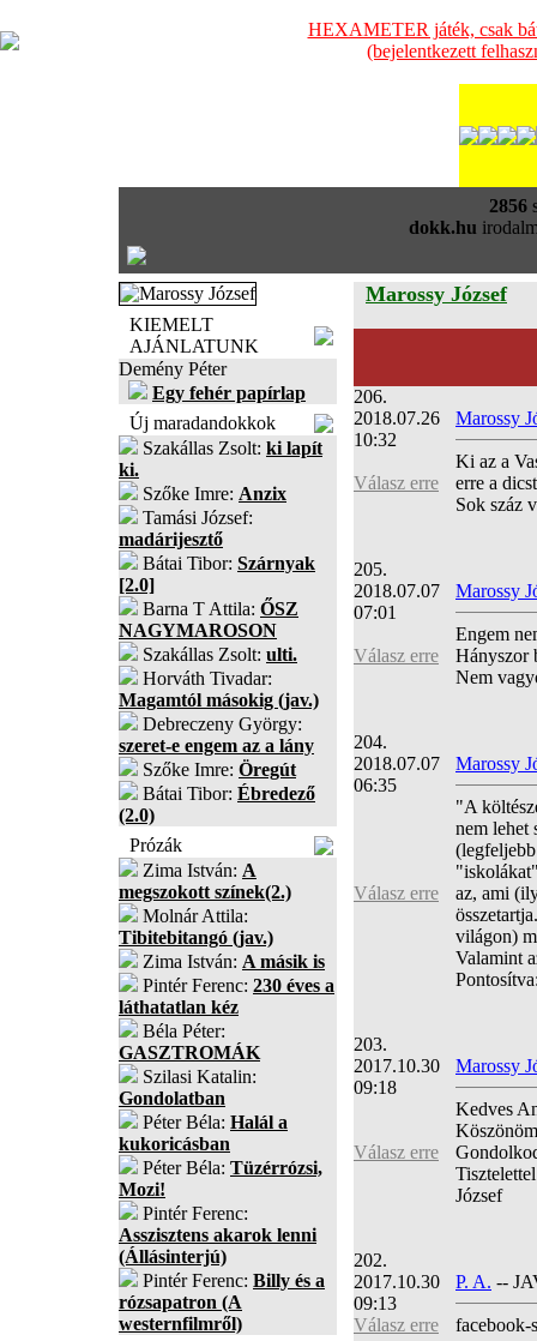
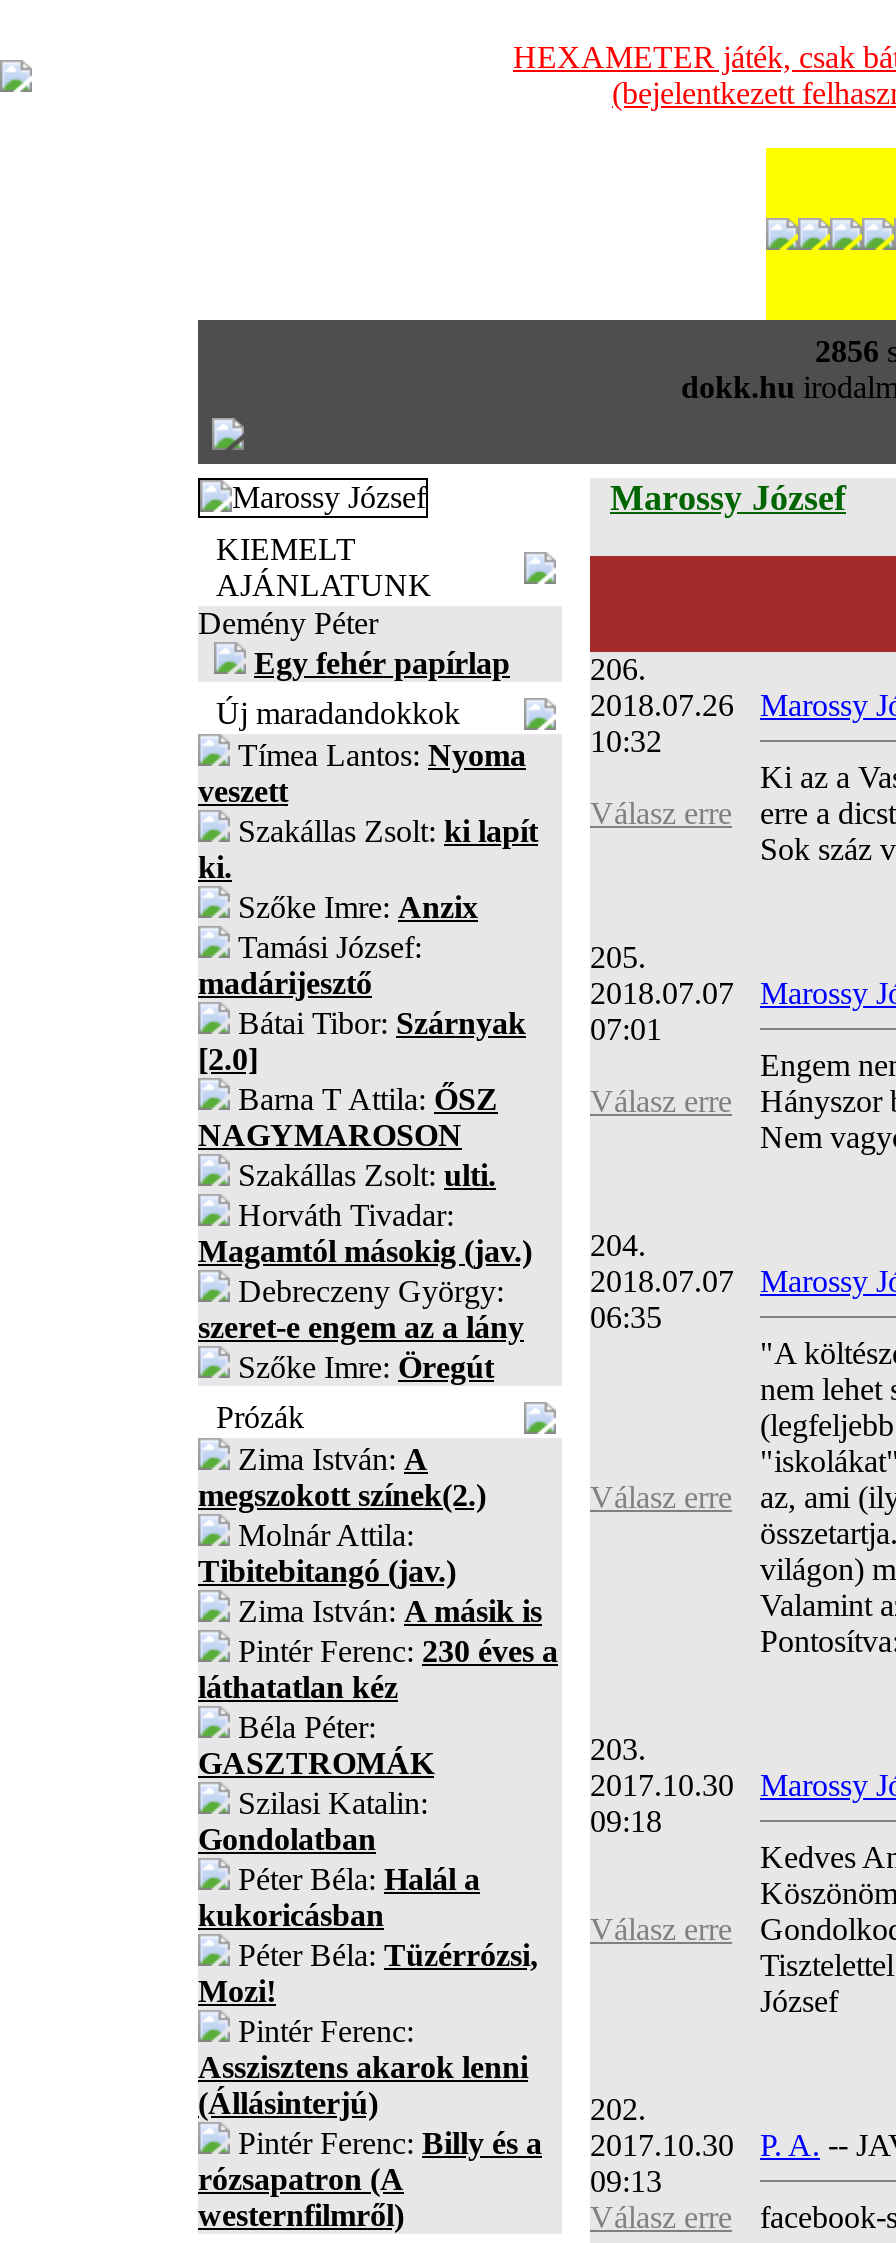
moved [119,438,322,780] -> [198,814,538,1384]: Szakállas Zsolt: ki lapít | ki. | Szőke Imre: Anzix | ... | szeret-e engem az a lány | Szőke Imre: Öregút
none -> [198,738,526,808] Tímea Lantos: Nyoma | veszett
[119,783,315,825] Bátai Tibor: Ébredező | (2.0) -> none

